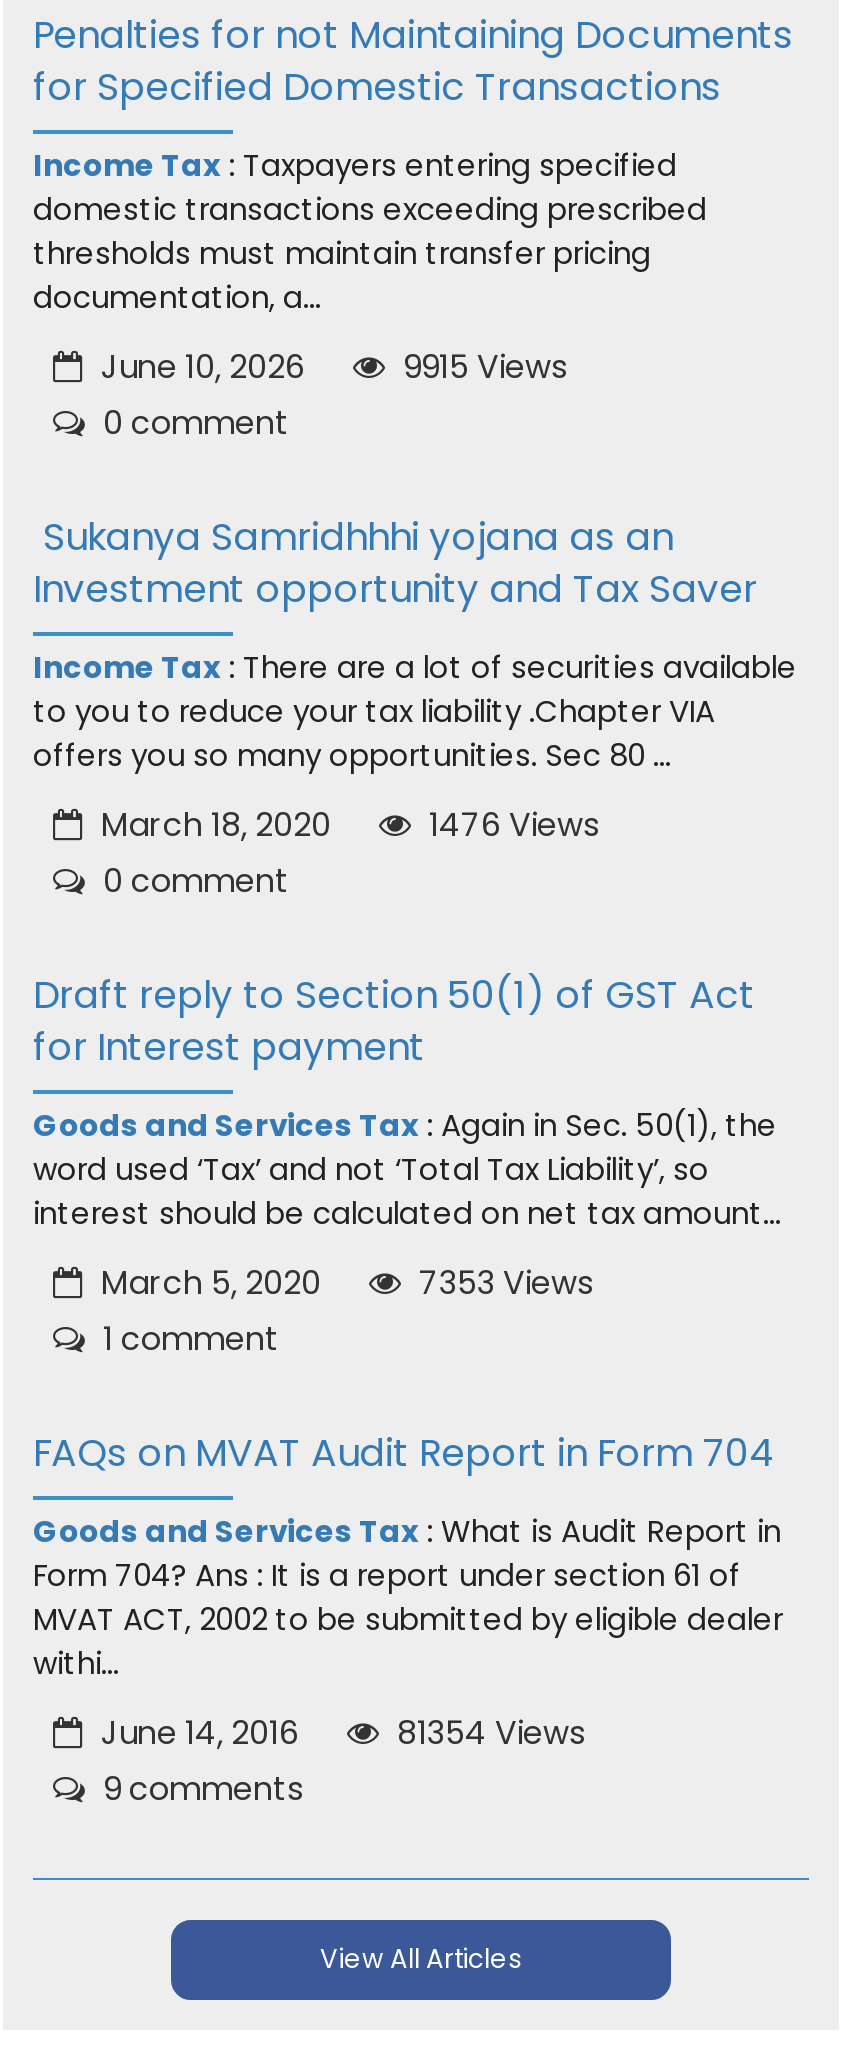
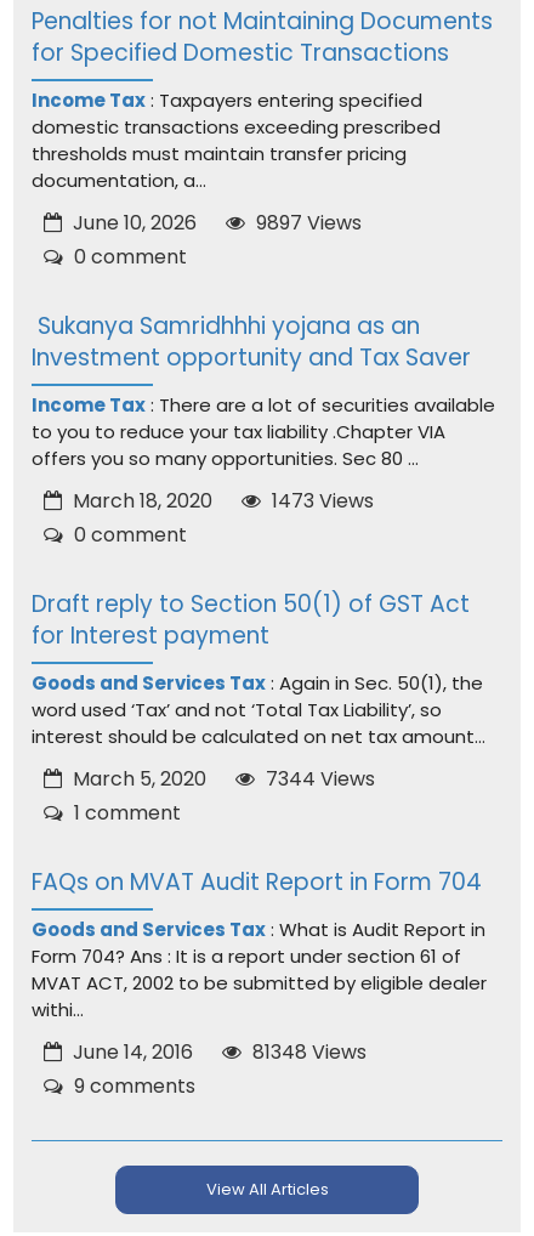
[93,344,567,390] June 10, 2026 9915 Views -> [68,209,362,237] June 10, 2026 9897 Views
[93,802,599,848] March 18, 2020 1476 Views -> [68,487,374,515] March 18, 2020 1473 Views
[93,1260,593,1306] March 5, 2020 7353 Views -> [68,765,375,793] March 5, 2020 7344 Views
[93,1710,585,1756] June 14, 2016 81354 Views -> [68,1038,367,1066] June 14, 2016 81348 Views

